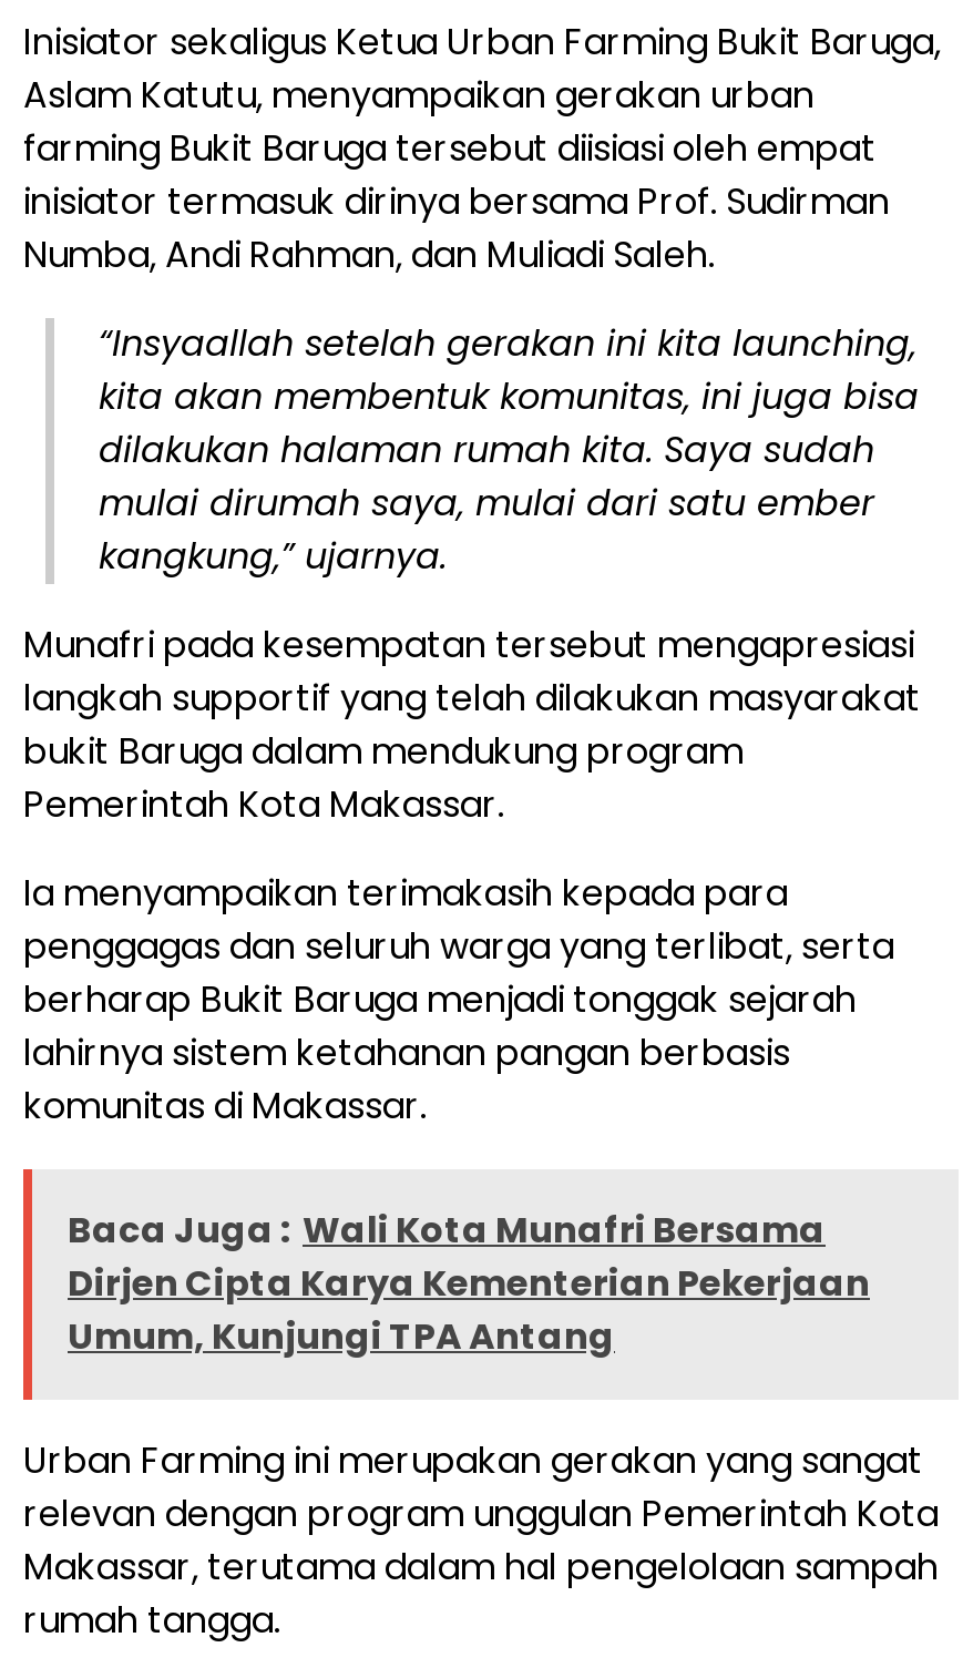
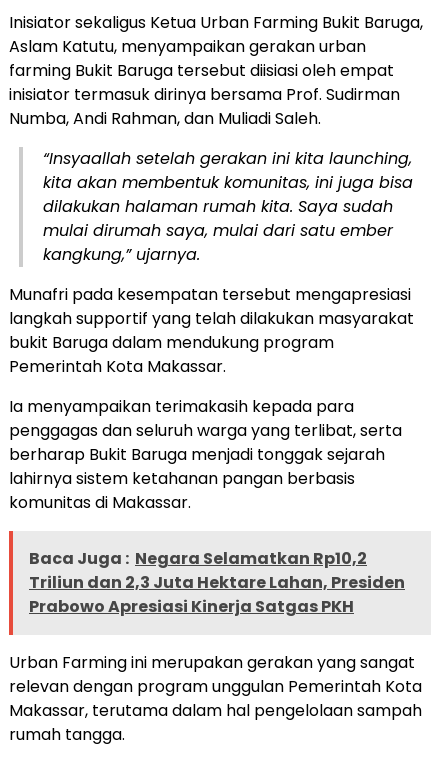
[68,1205,870,1363] Baca Juga : Wali Kota Munafri Bersama | Dirjen Cipta Karya Kementerian Pekerjaan | Umum, Kunjungi TPA Antang -> [29,547,405,618] Baca Juga : Negara Selamatkan Rp10,2 | Triliun dan 2,3 Juta Hektare Lahan, Presiden | Prabowo Apresiasi Kinerja Satgas PKH

